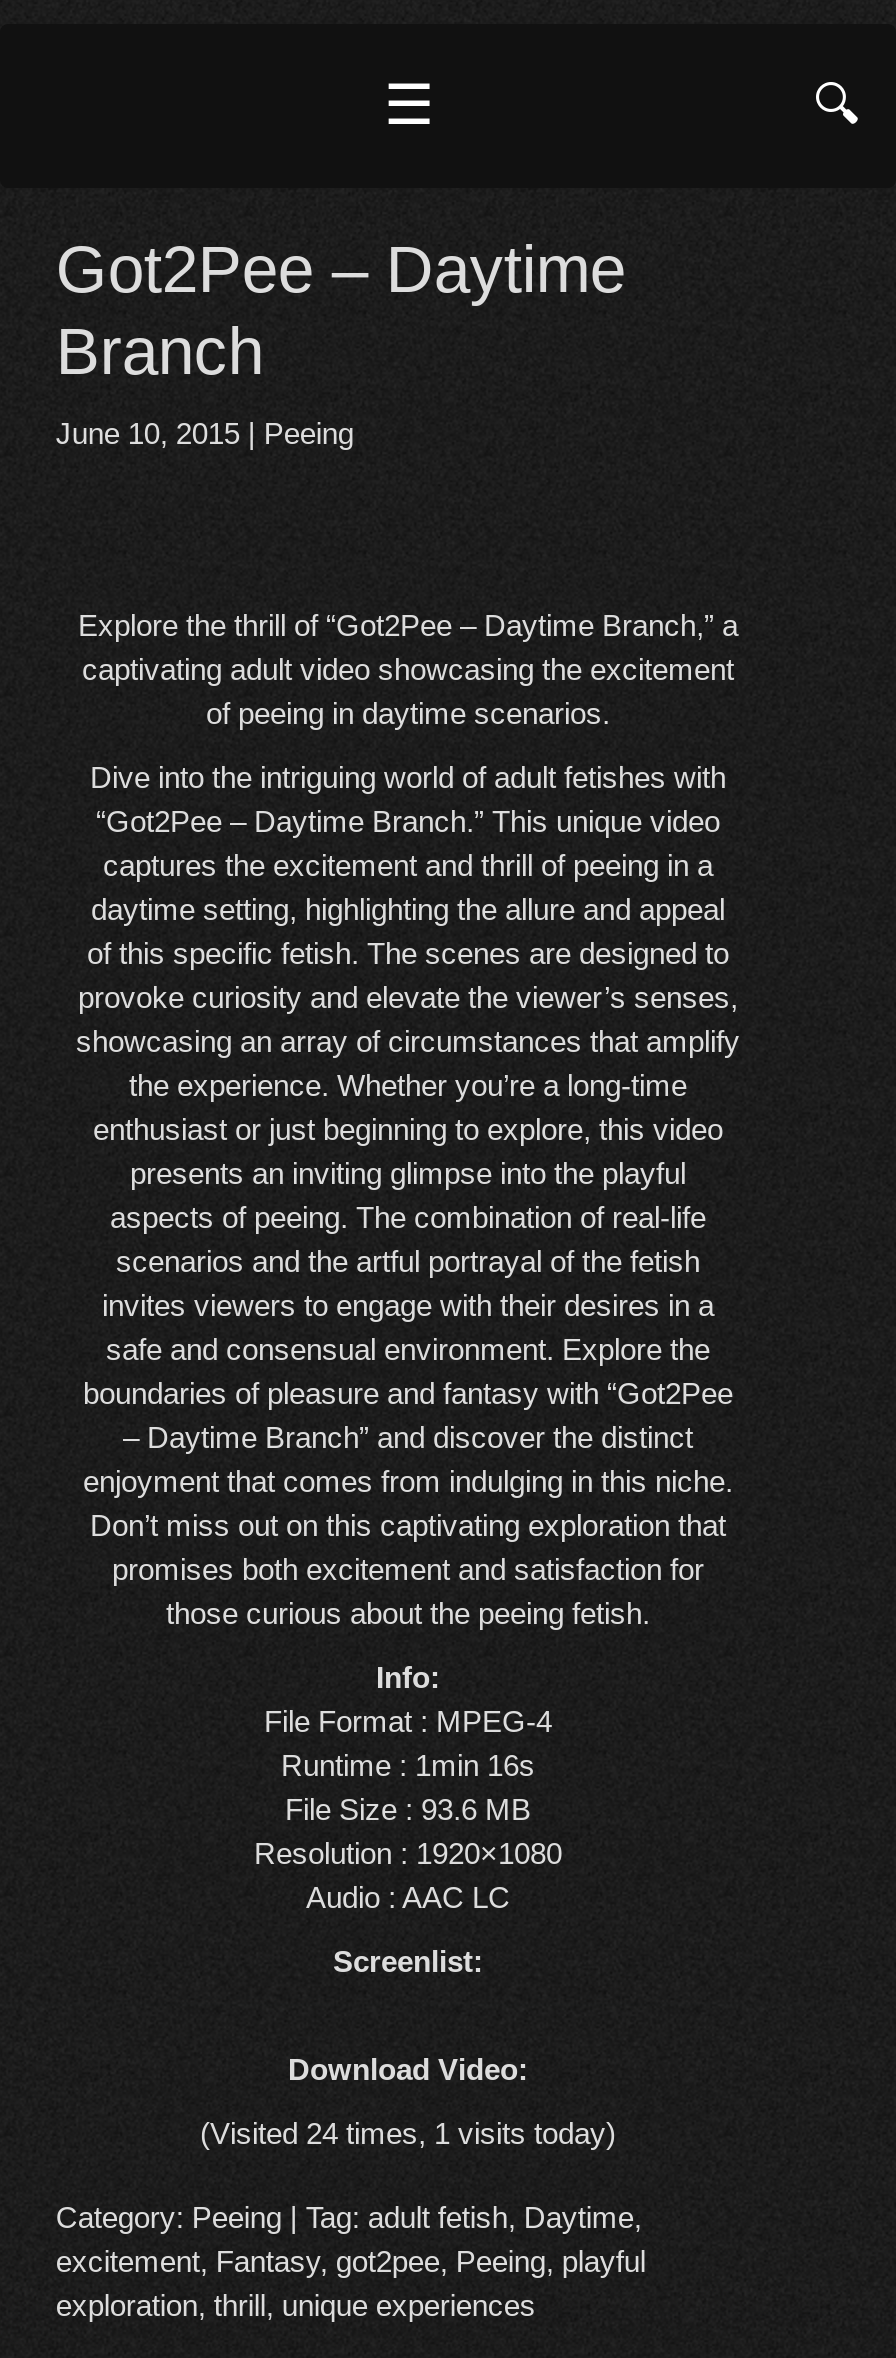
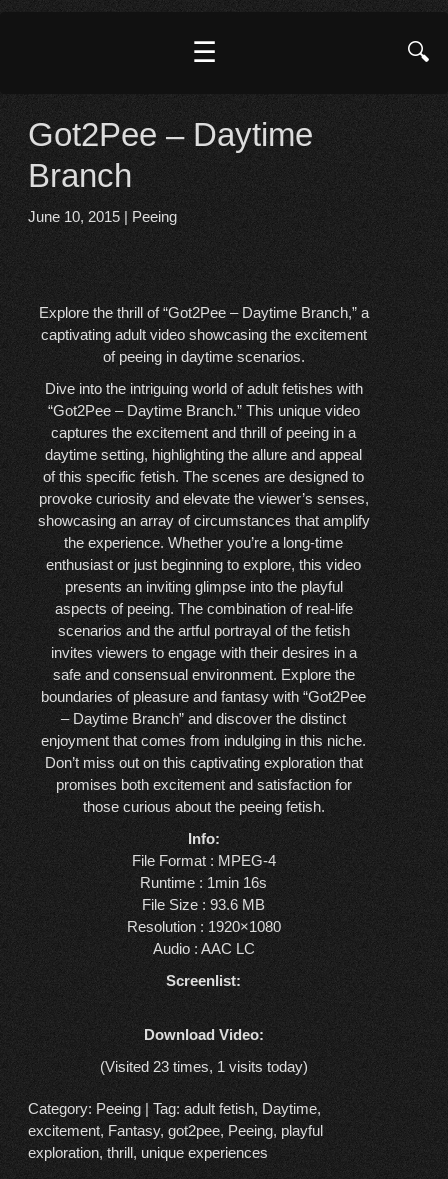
[200,2116,616,2150] (Visited 24 times, 1 visits today) -> [100,1058,308,1075] (Visited 23 times, 1 visits today)

